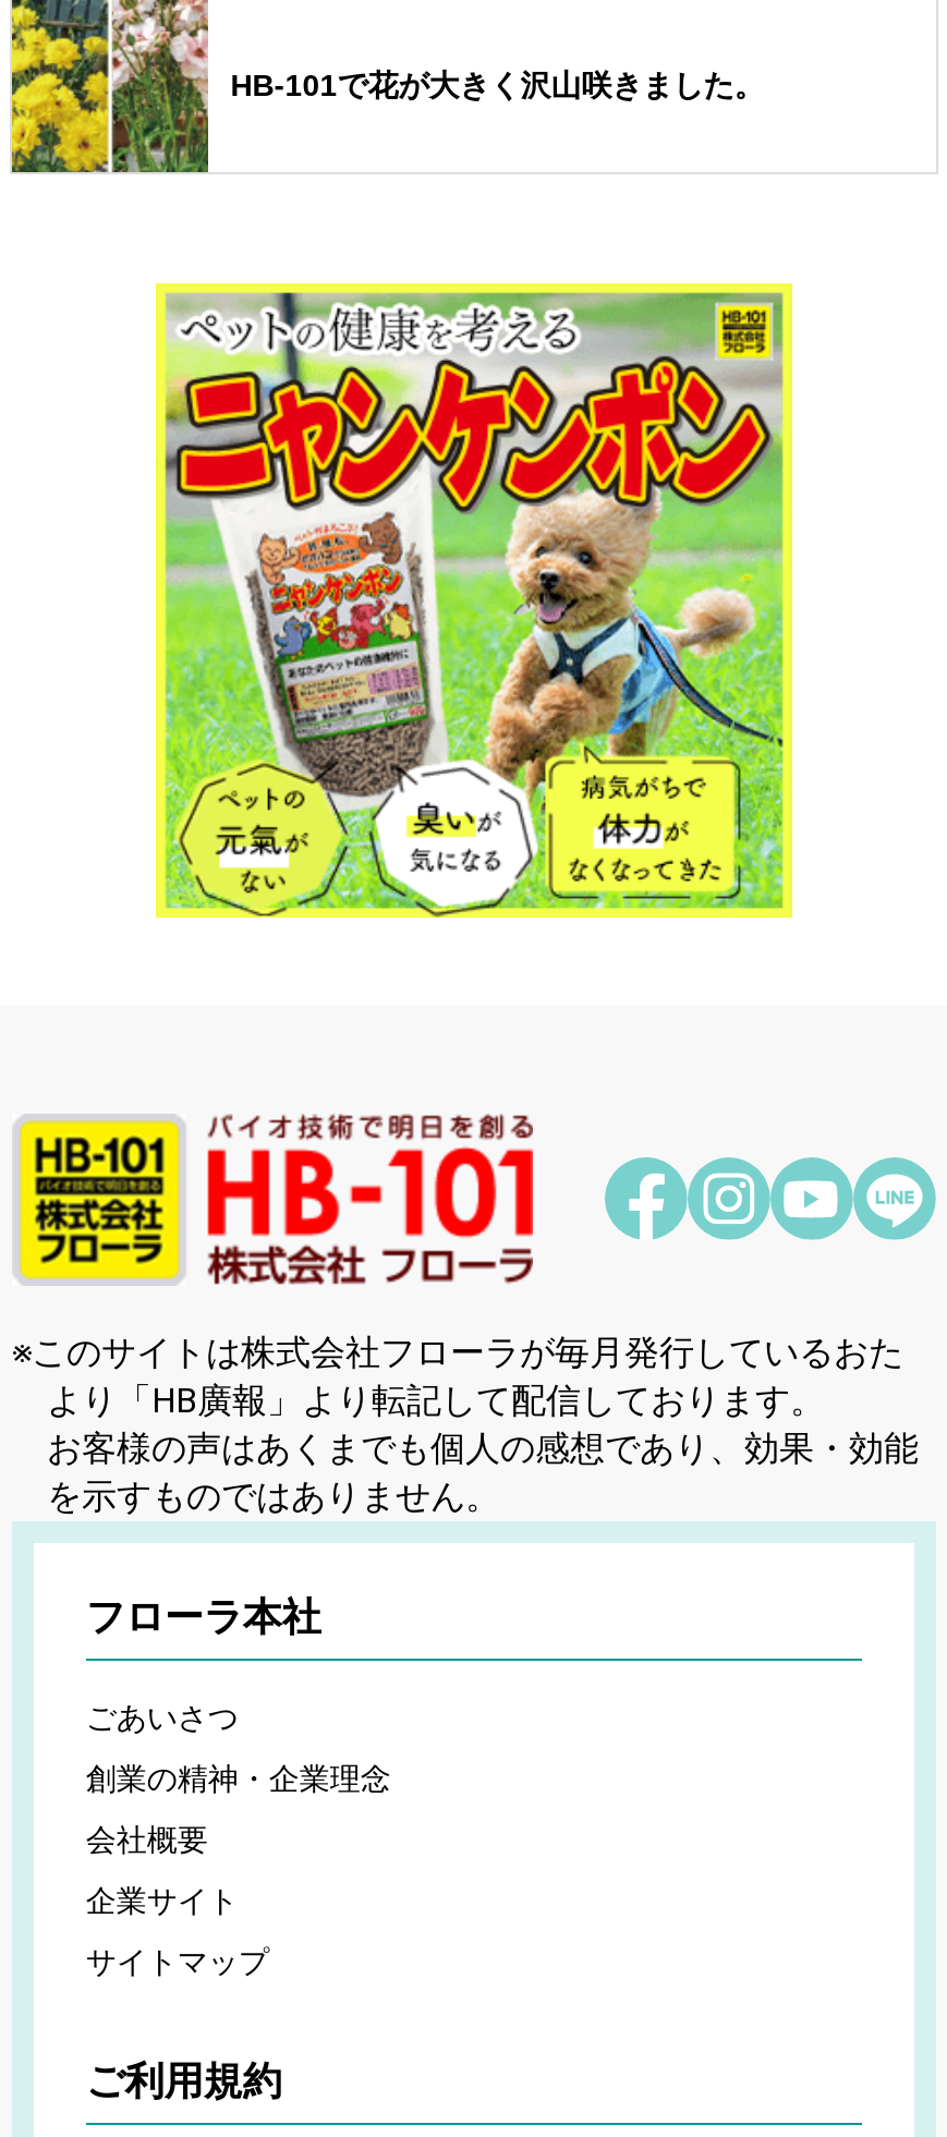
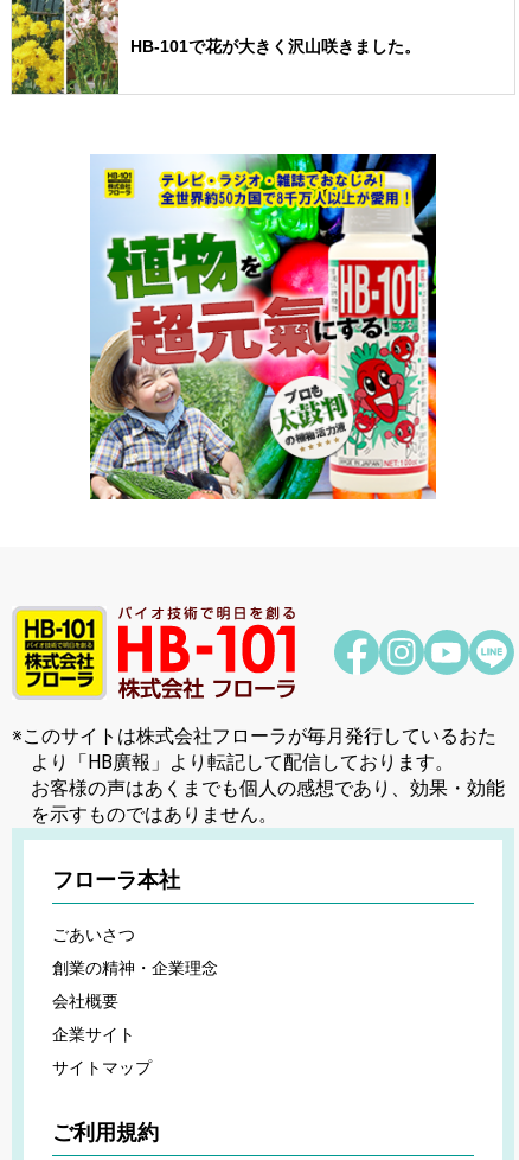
[154,281,794,920] [image] -> [89,153,437,501] [image]

